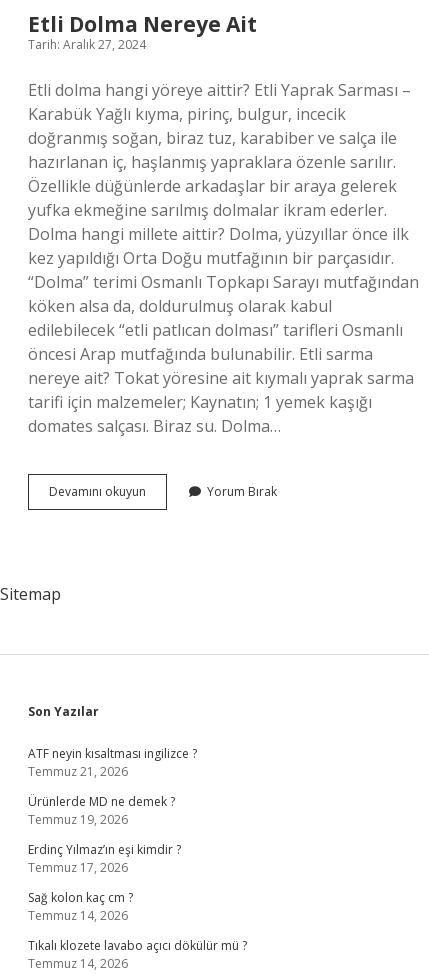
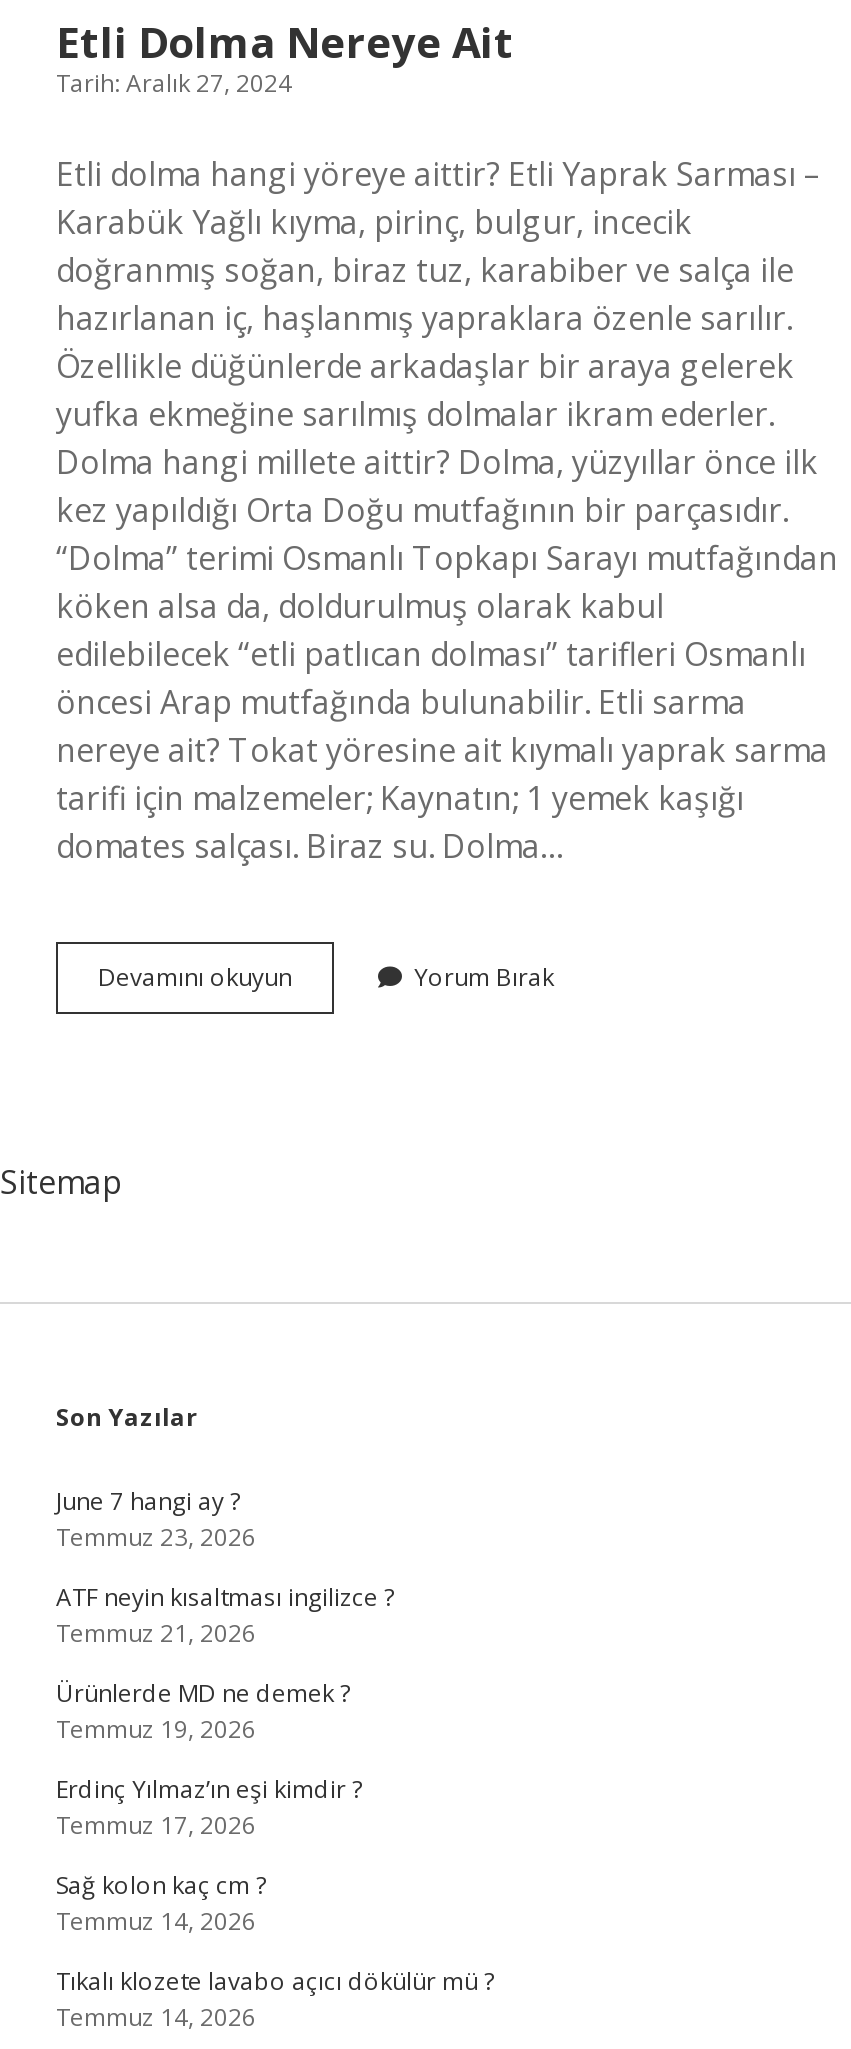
none -> [56,1484,256,1554] June 7 hangi ay ? | Temmuz 23, 2026

